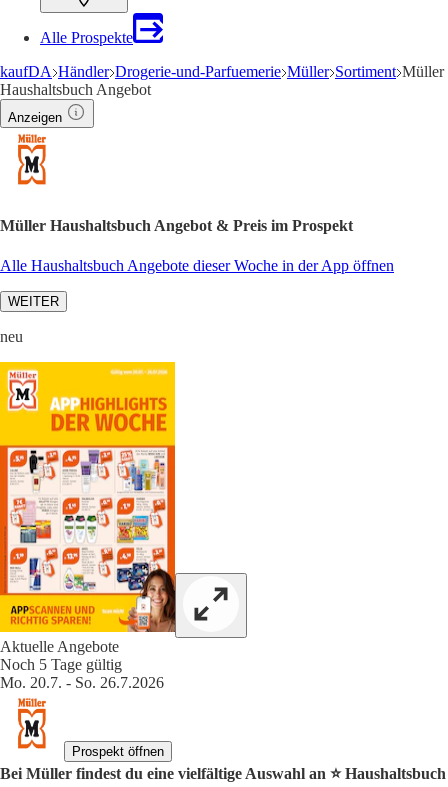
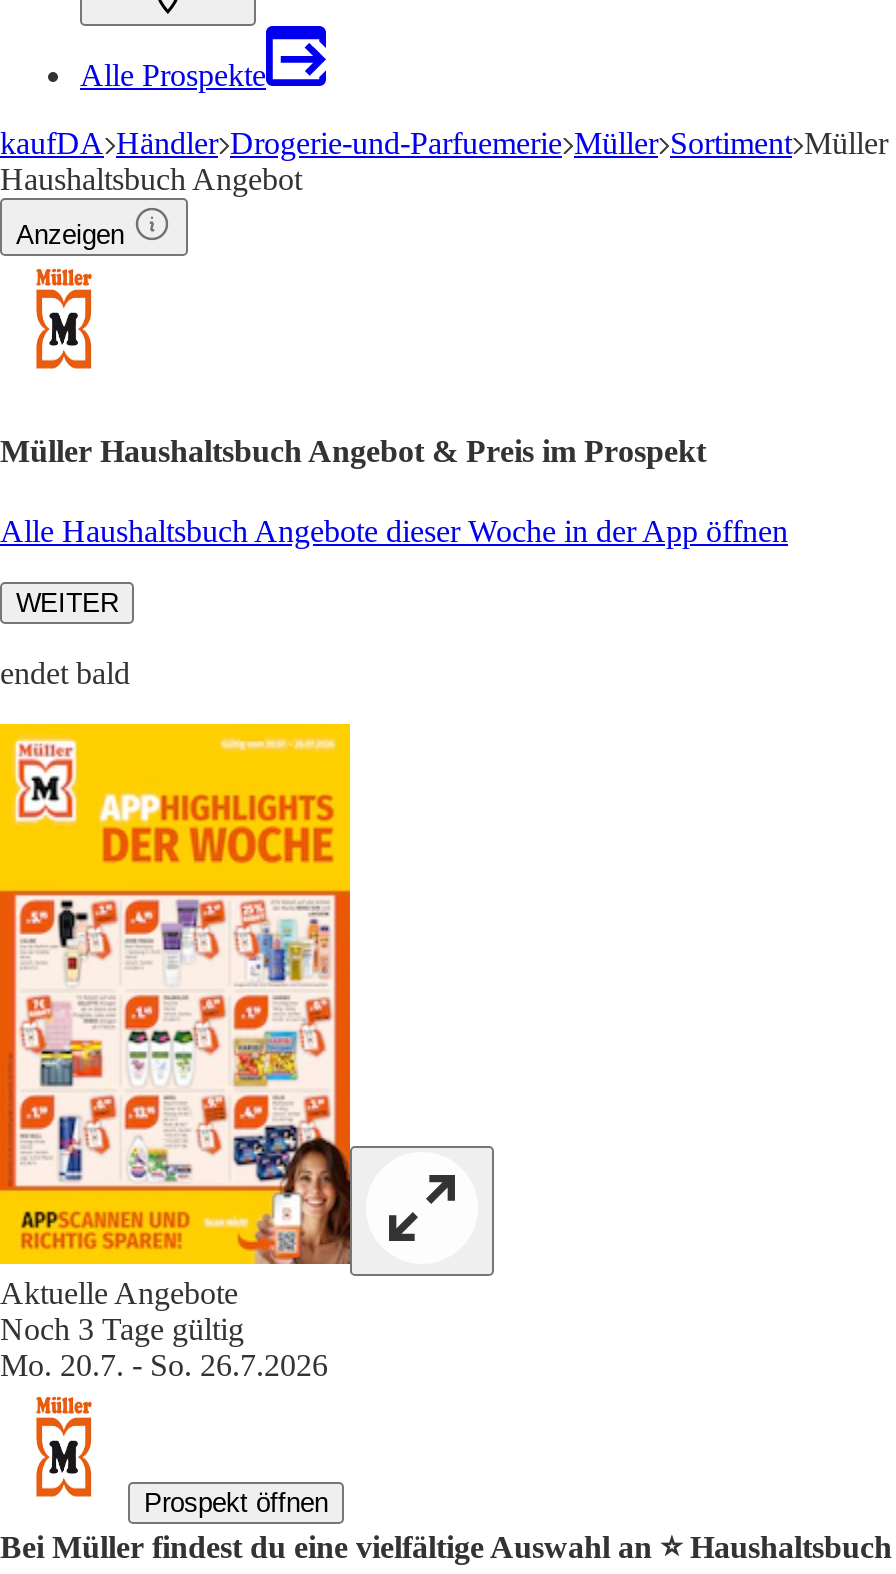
[0,327,23,344] neu -> [0,655,130,689] endet bald
[0,655,122,672] Noch 5 Tage gültig -> [0,1311,244,1345] Noch 3 Tage gültig

